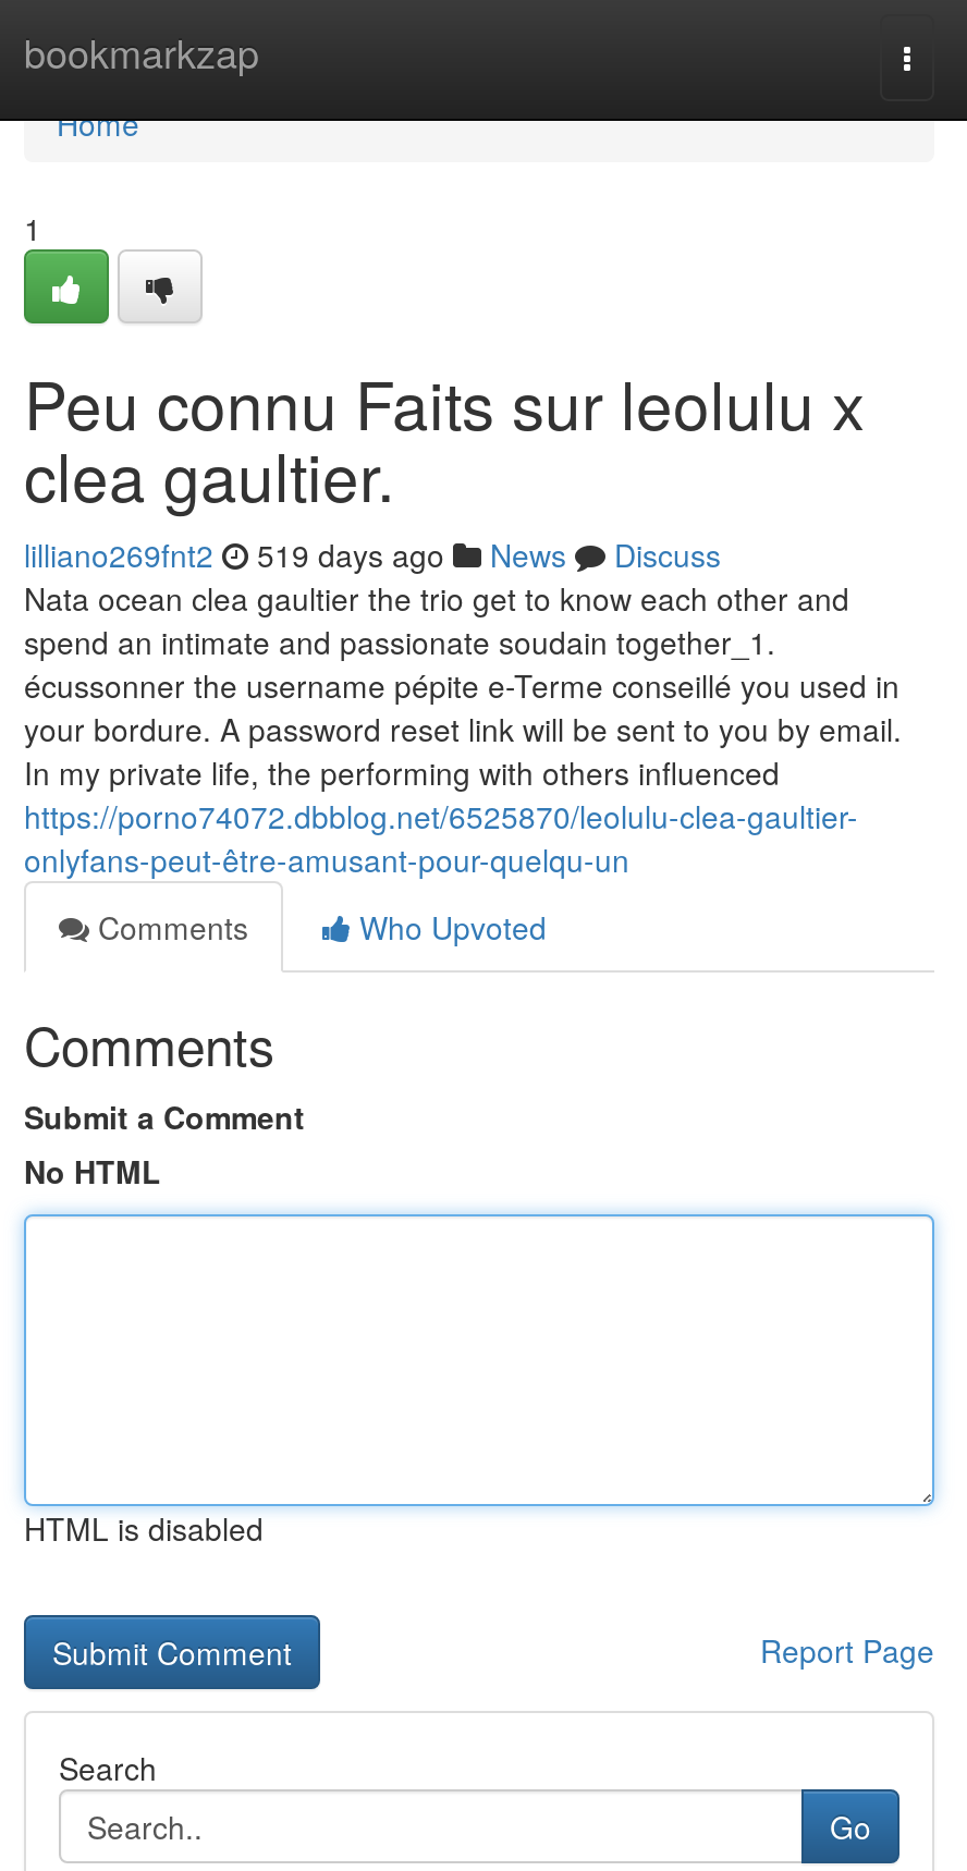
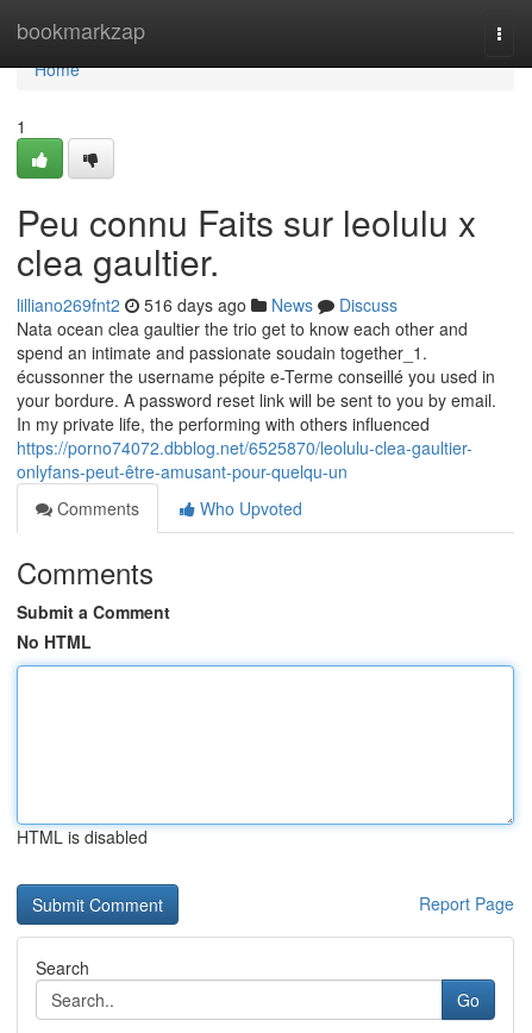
[24,533,721,576] lilliano269fnt2 519 days ago News Discuss -> [17,293,398,317] lilliano269fnt2 516 days ago News Discuss

